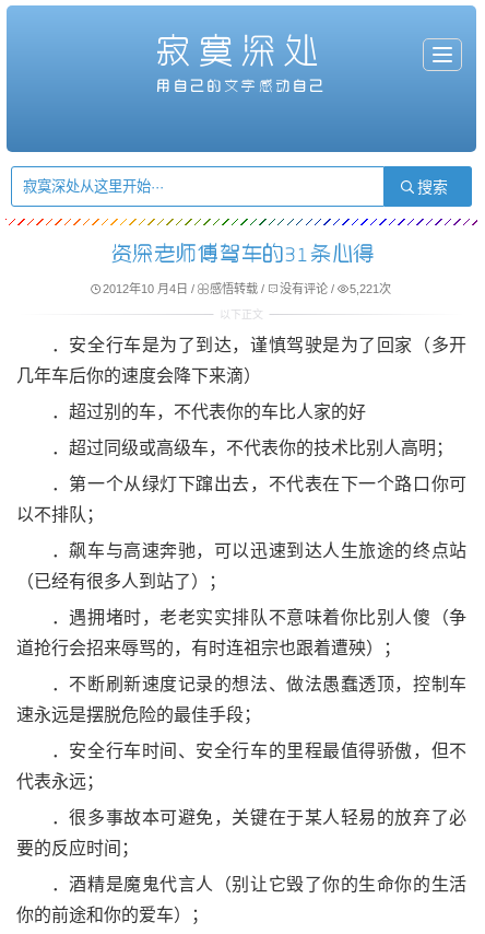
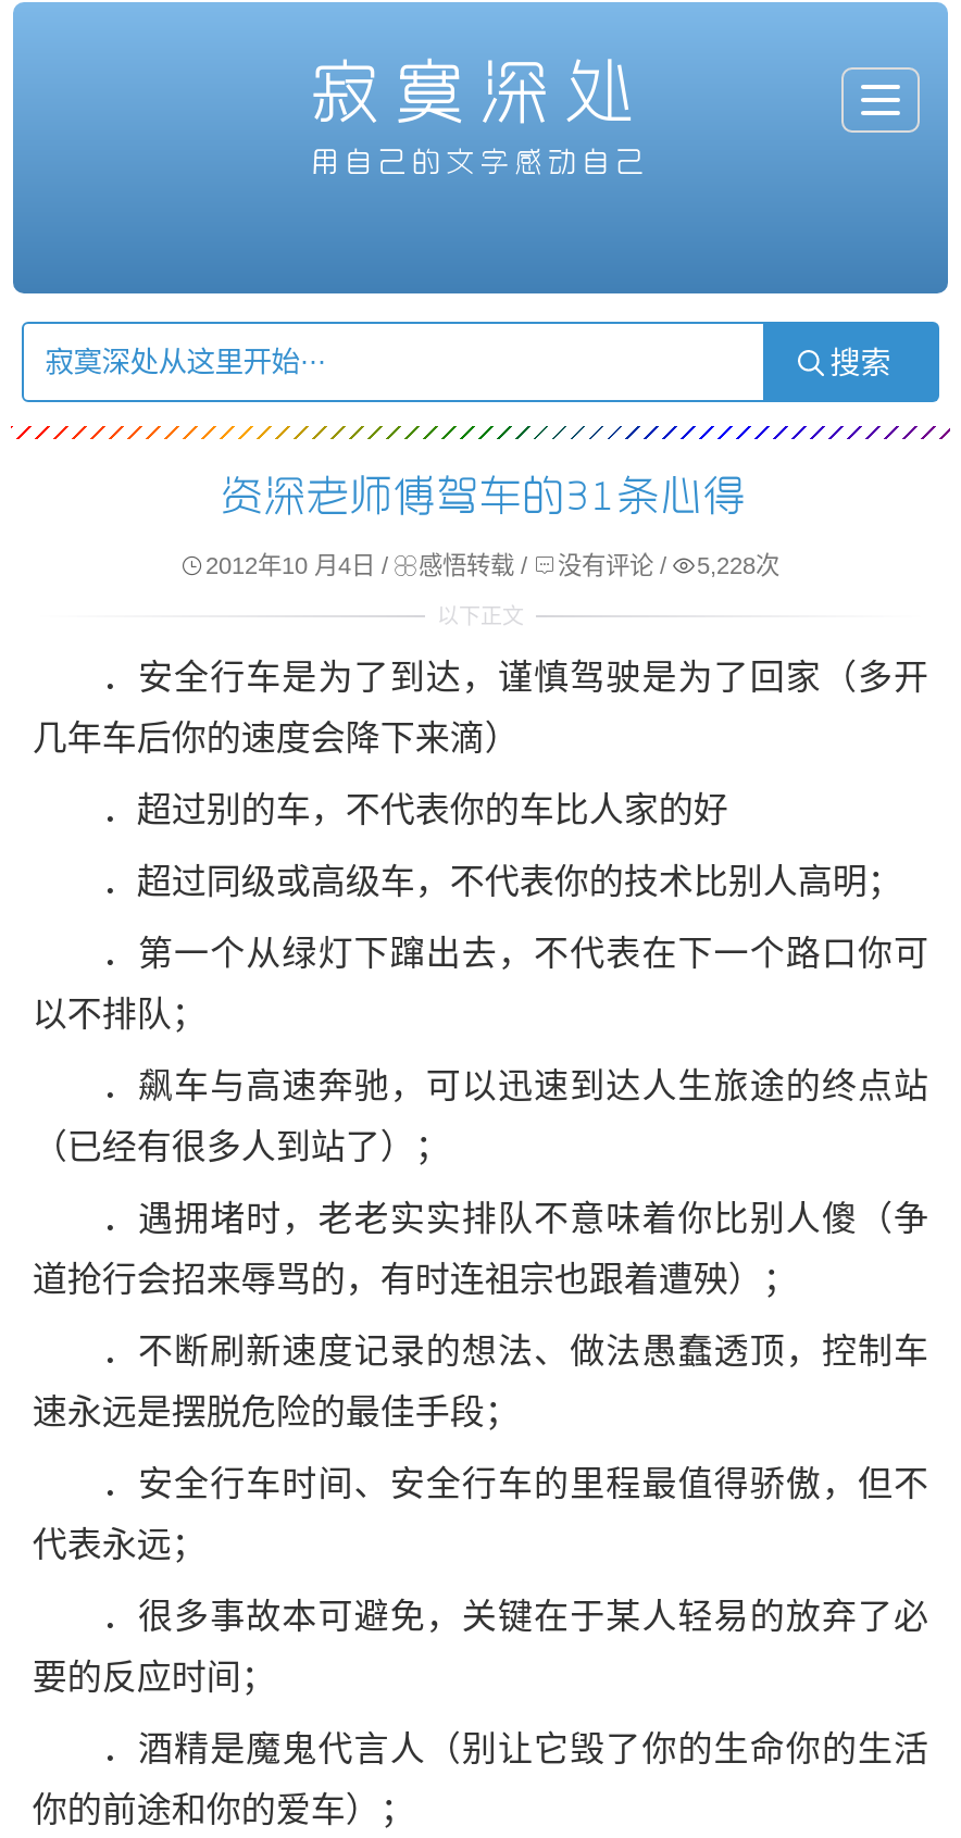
[103,283,392,296] 2012年10 月4日/ 感悟转载/ 没有评论/ 5,221次 -> [205,553,779,579] 2012年10 月4日/ 感悟转载/ 没有评论/ 5,228次

